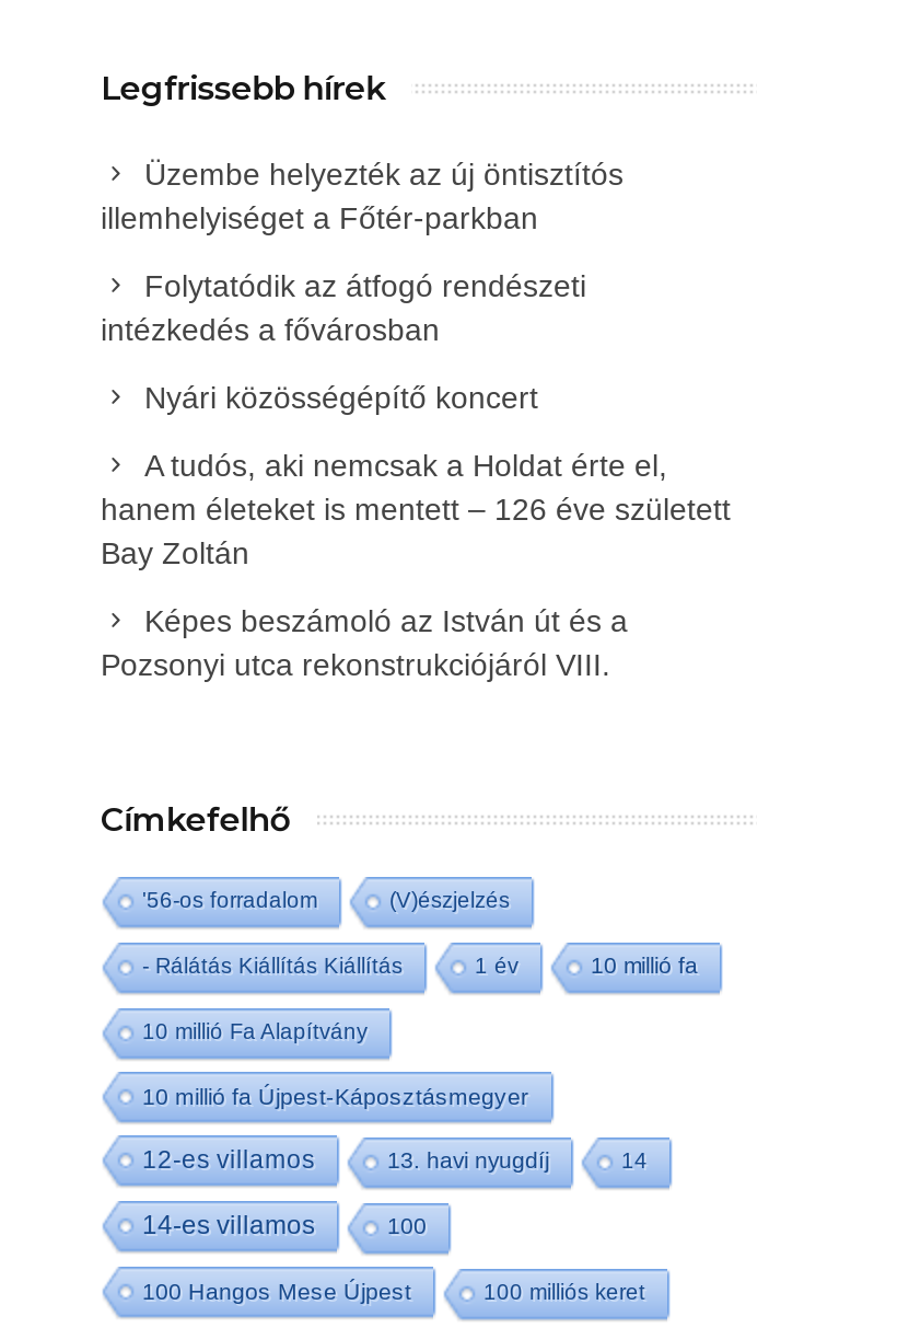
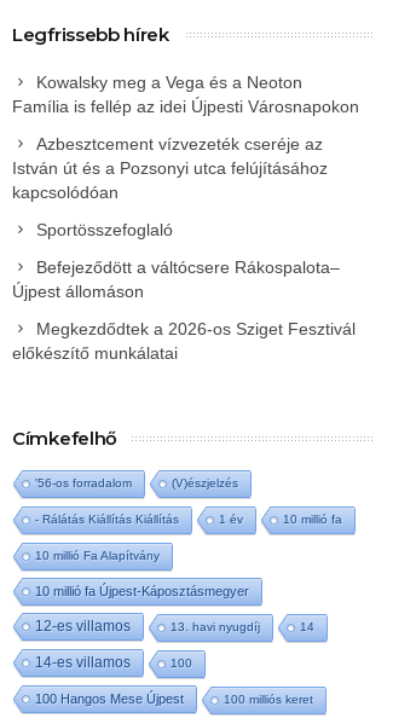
[101,156,624,235] Üzembe helyezték az új öntisztítós | illemhelyiséget a Főtér-parkban -> [12,72,359,116] Kowalsky meg a Vega és a Neoton | Família is fellép az idei Újpesti Városnapokon
[101,268,586,347] Folytatódik az átfogó rendészeti | intézkedés a fővárosban -> [12,134,328,202] Azbesztcement vízvezeték cseréje az | István út és a Pozsonyi utca felújításához | kapcsolódóan
[144,379,538,414] Nyári közösségépítő koncert -> [36,220,173,239] Sportösszefoglaló
[101,447,731,570] A tudós, aki nemcsak a Holdat érte el, | hanem életeket is mentett – 126 éve született | Bay Zoltán -> [12,257,340,301] Befejeződött a váltócsere Rákospalota– | Újpest állomáson
[101,603,628,682] Képes beszámoló az István út és a | Pozsonyi utca rekonstrukciójáról VIII. -> [12,319,356,362] Megkezdődtek a 2026-os Sziget Fesztivál | előkészítő munkálatai

